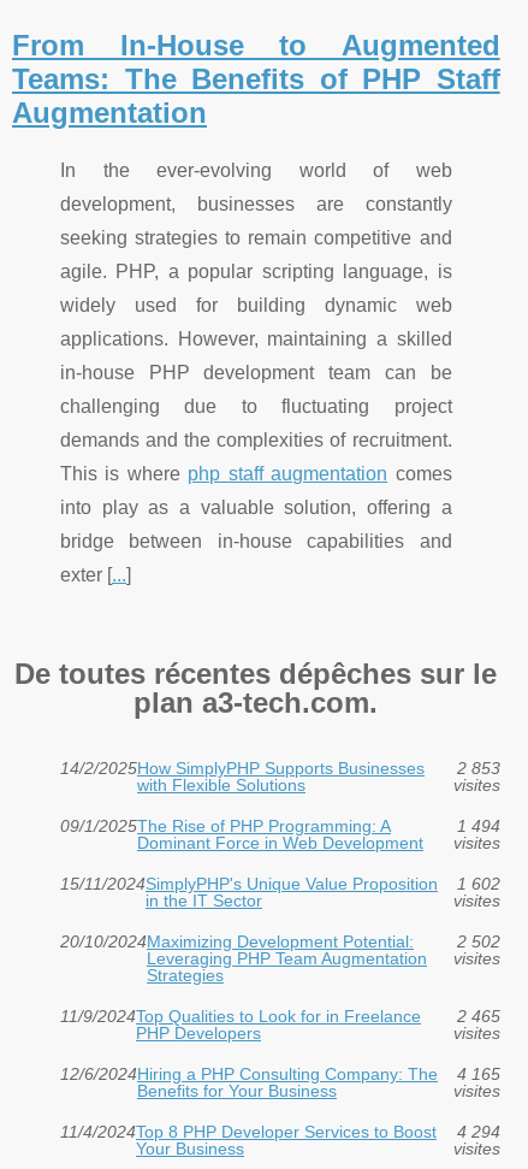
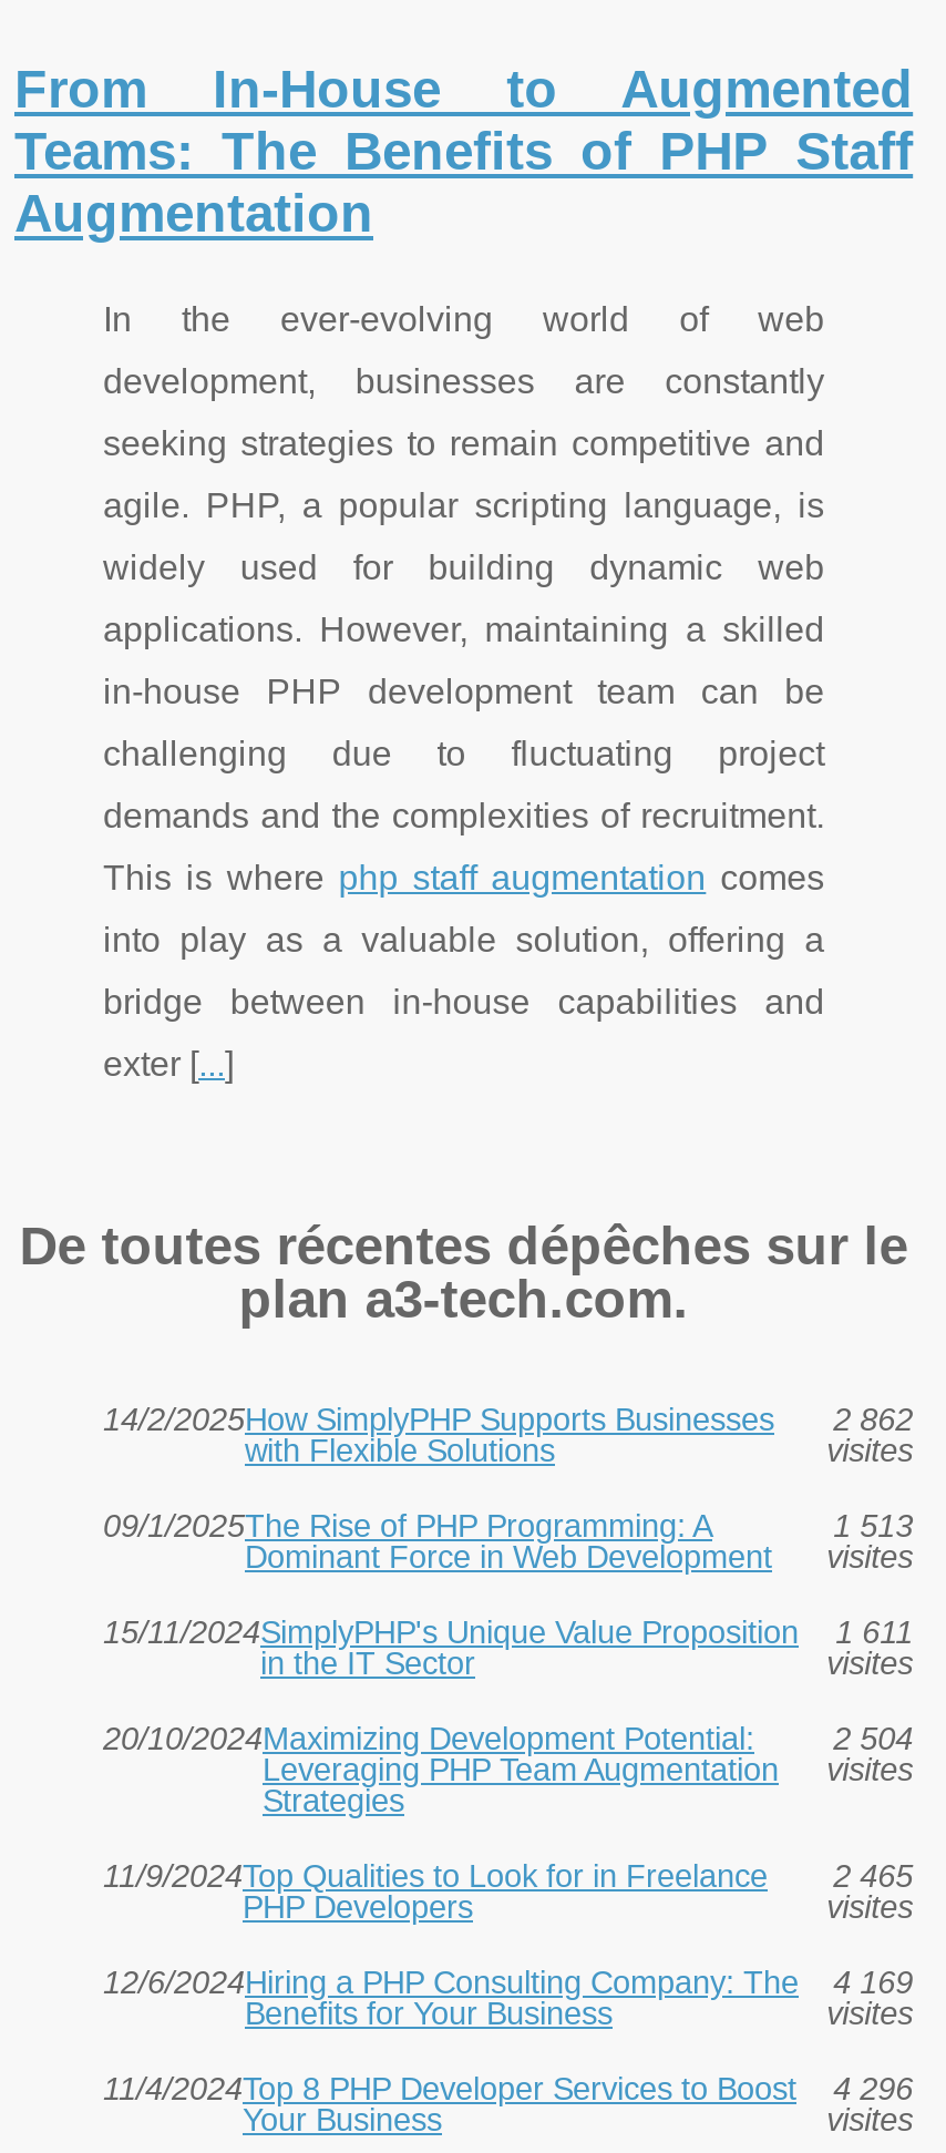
[60,758,500,777] 14/2/2025How SimplyPHP Supports Businesses 2 853 -> [103,1401,913,1436] 14/2/2025How SimplyPHP Supports Businesses 2 862
[457,816,500,835] 1 494 -> [833,1507,913,1543] 1 513
[60,874,500,893] 15/11/2024SimplyPHP's Unique Value Proposition 1 602 -> [103,1614,913,1649] 15/11/2024SimplyPHP's Unique Value Proposition 1 611
[457,931,500,951] 2 502 -> [833,1720,913,1755] 2 504
[60,1064,500,1083] 12/6/2024Hiring a PHP Consulting Company: The 4 165 -> [103,1964,913,1999] 12/6/2024Hiring a PHP Consulting Company: The 4 169
[60,1122,500,1141] 11/4/2024Top 8 PHP Developer Services to Boost 4 294 -> [103,2070,913,2106] 11/4/2024Top 8 PHP Developer Services to Boost 4 296

